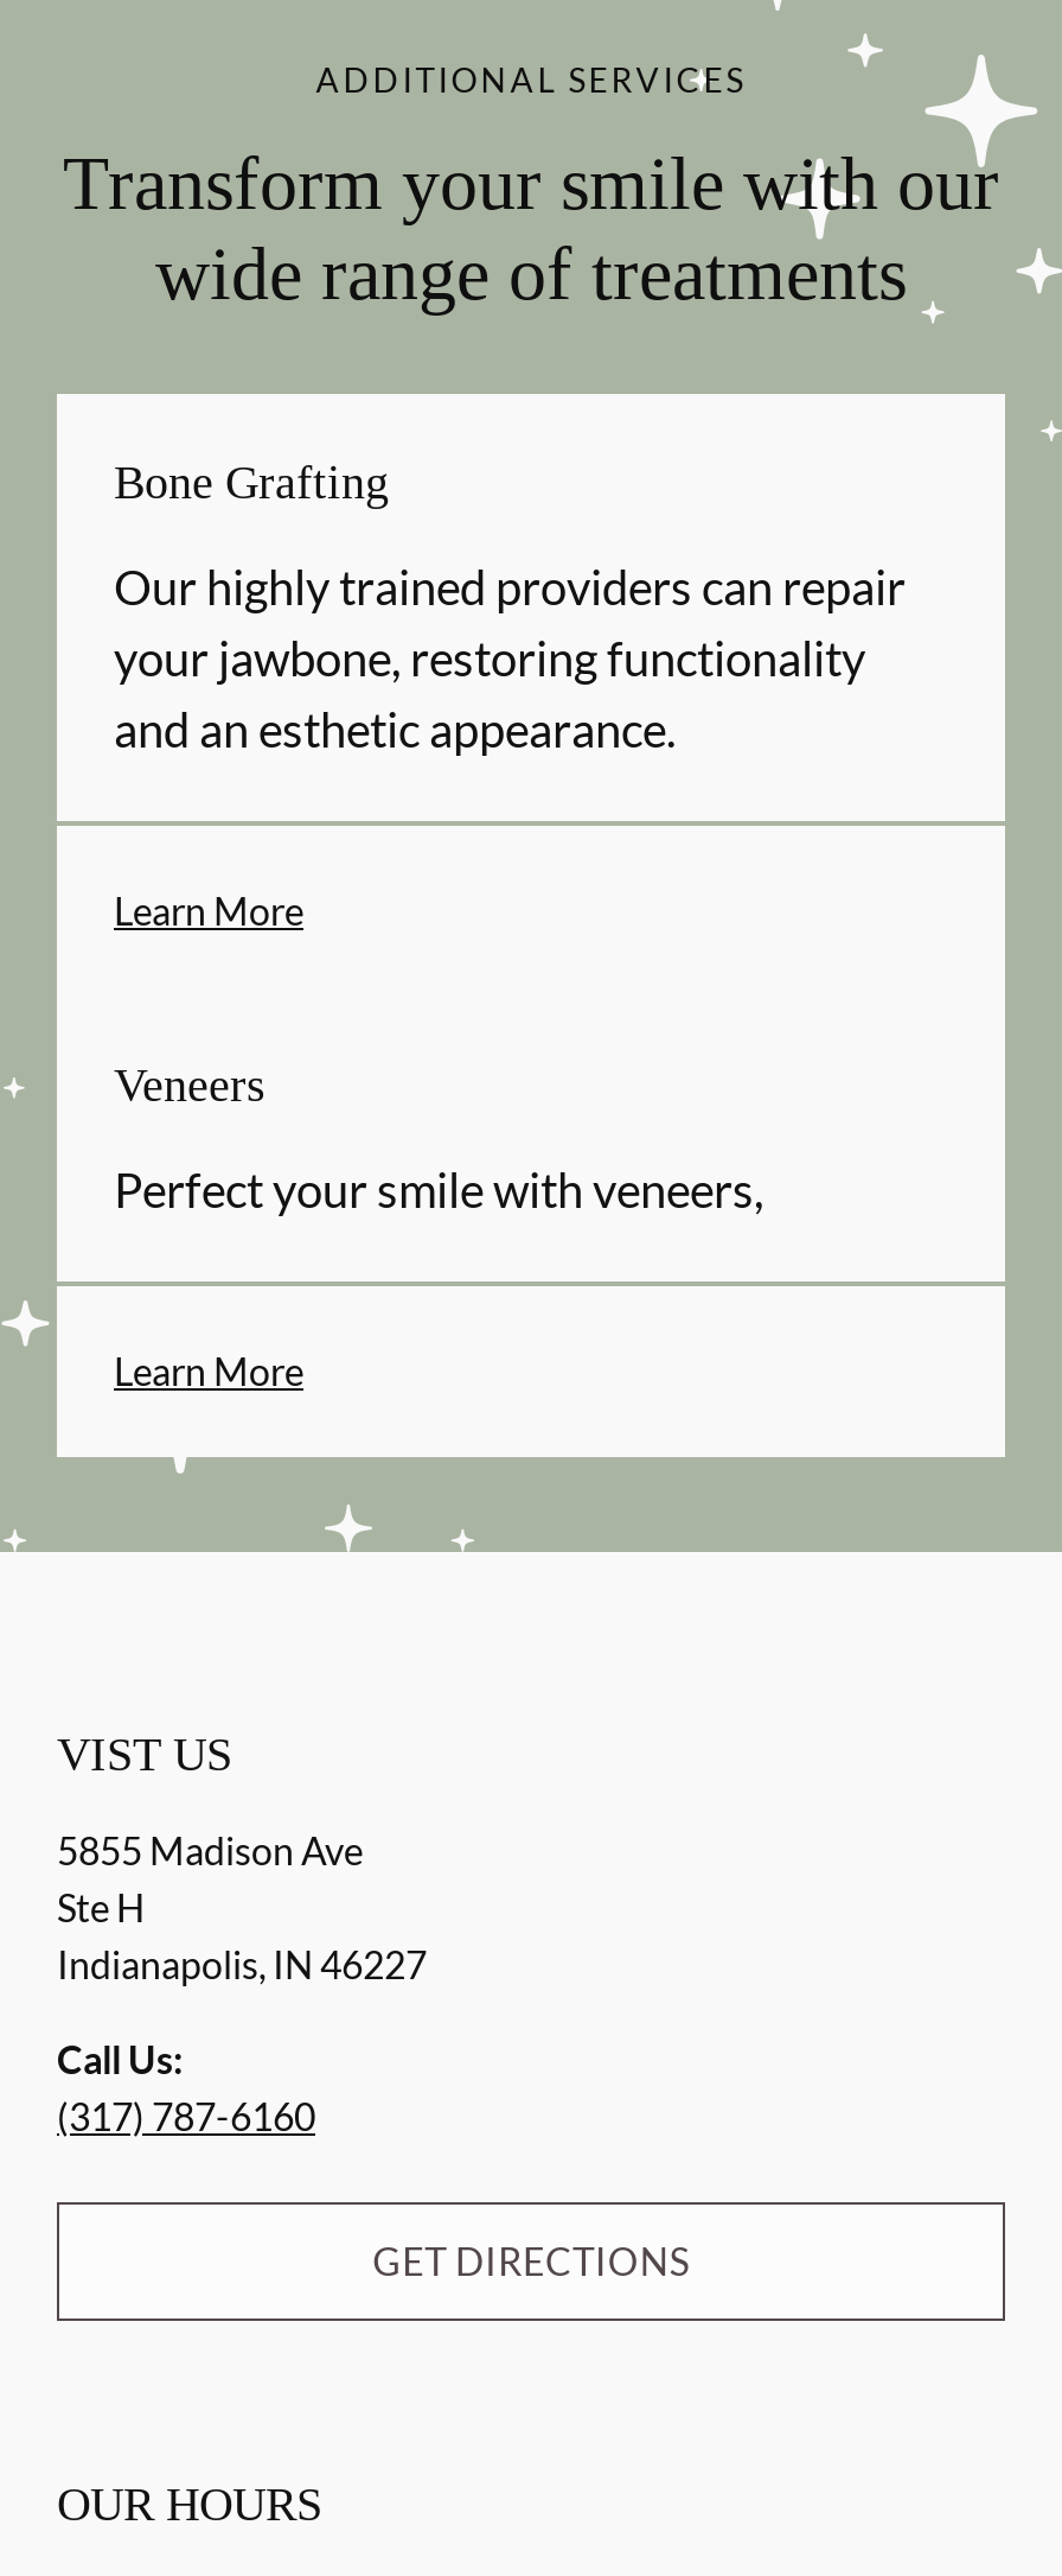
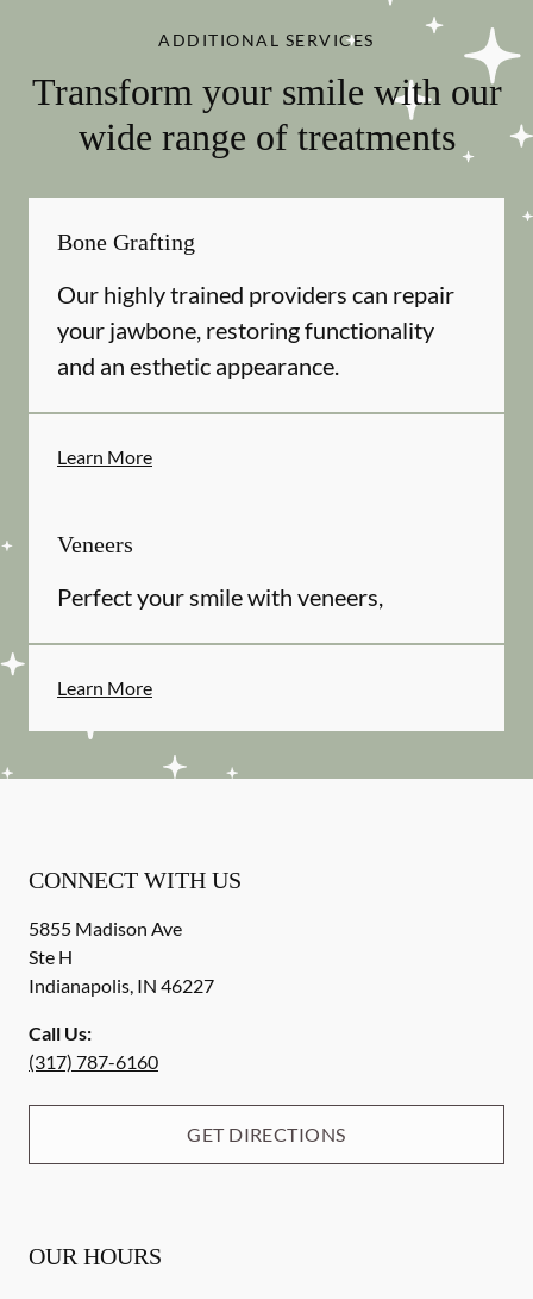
[57,1728,232,1780] VIST US -> [29,867,242,893] CONNECT WITH US

